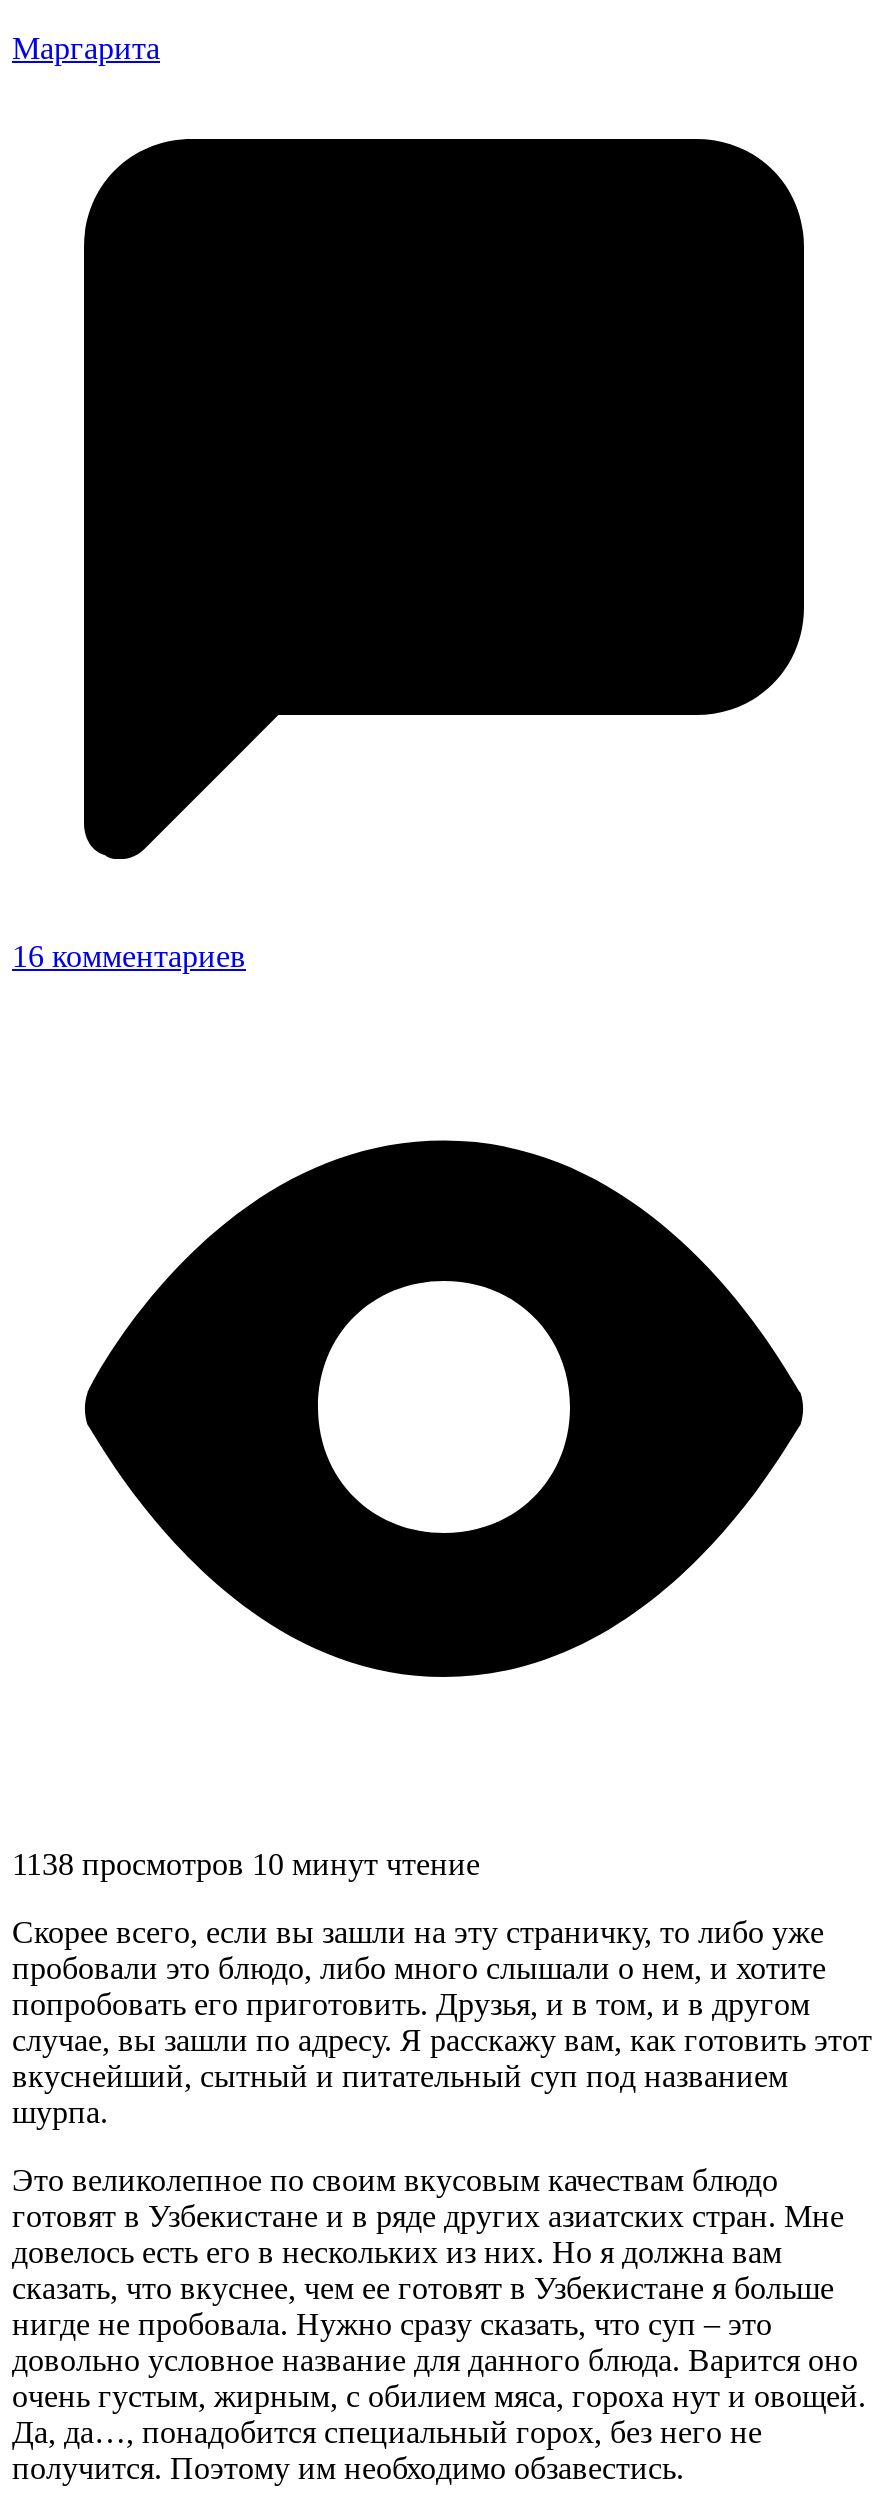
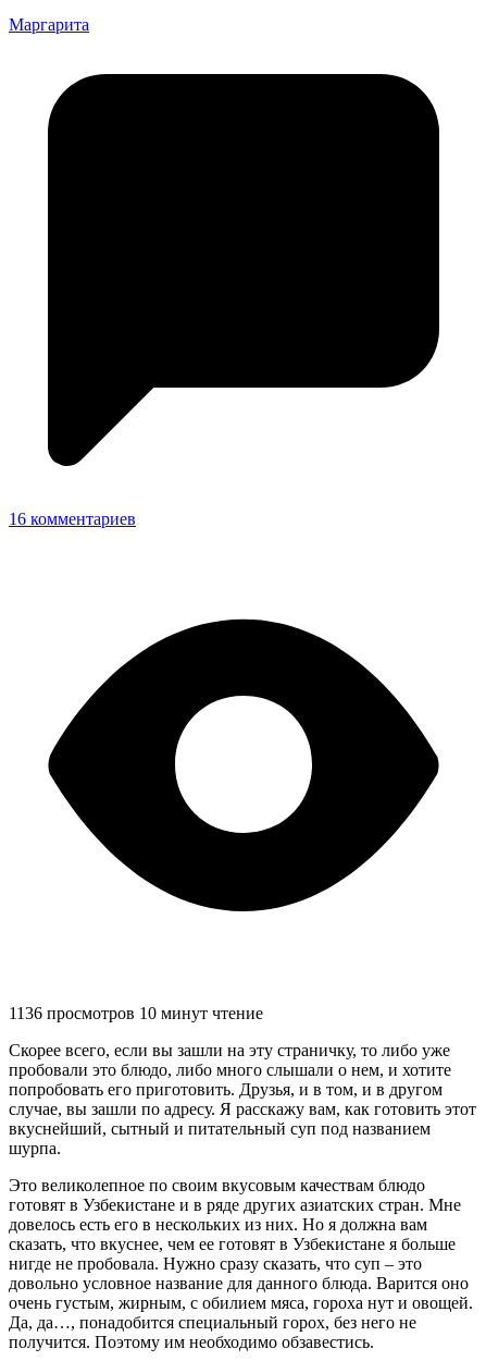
[12,1847,480,1881] 1138 просмотров 10 минут чтение -> [9,1004,263,1023] 1136 просмотров 10 минут чтение

